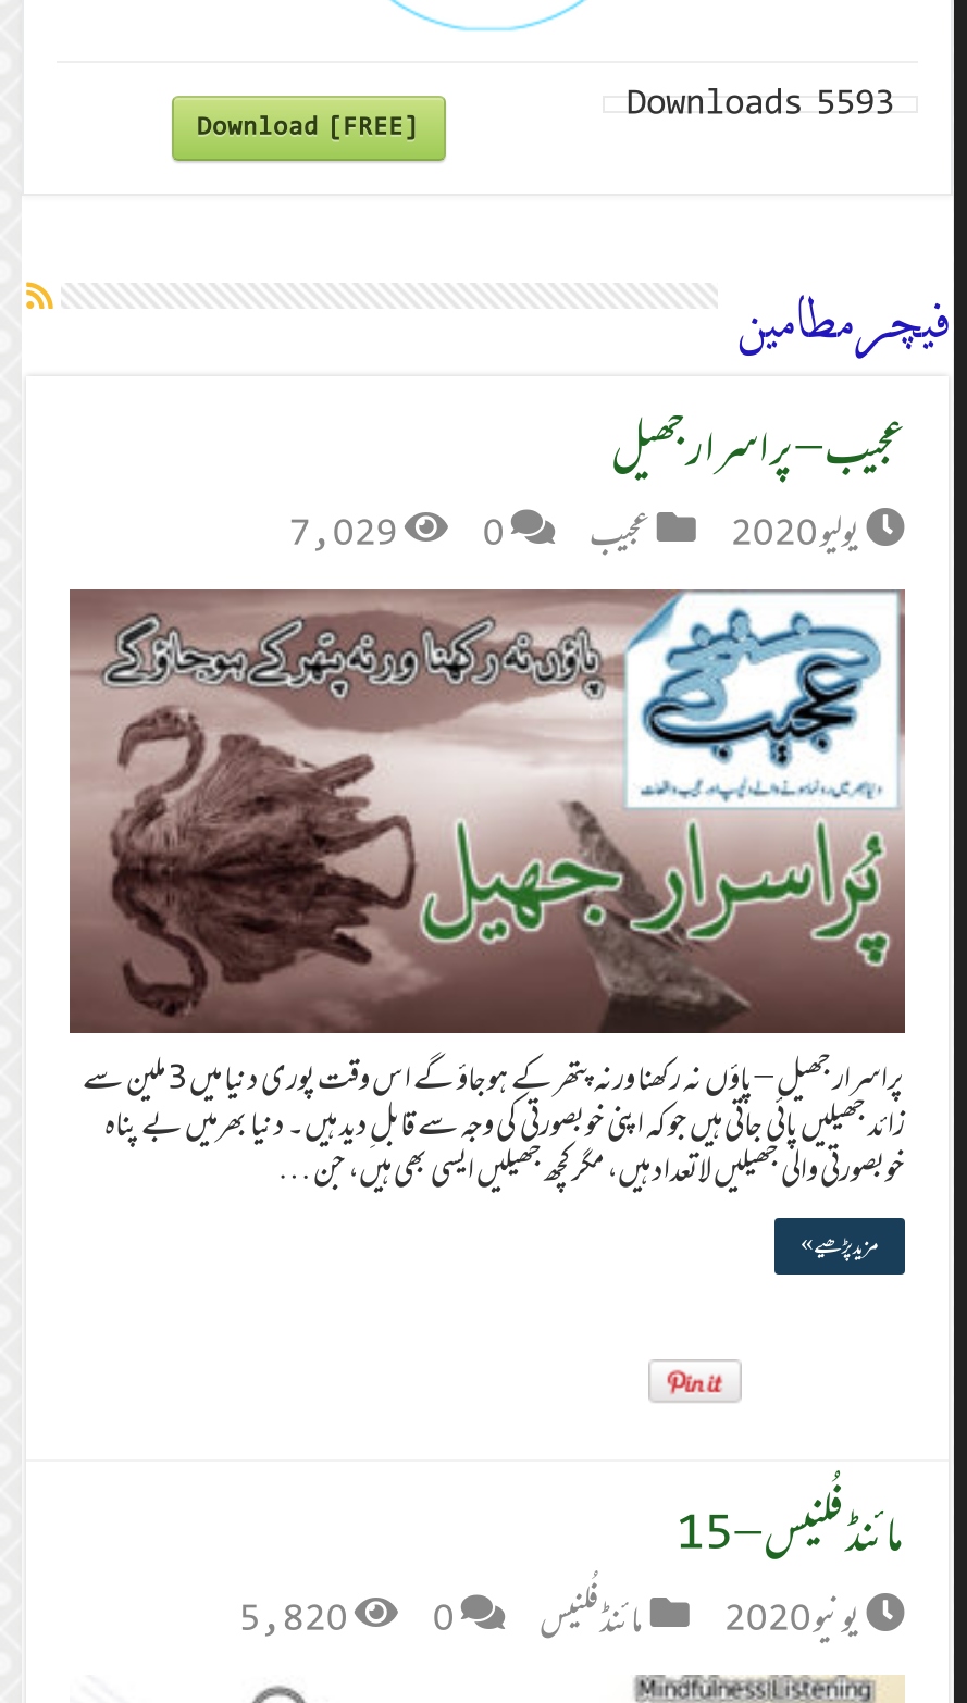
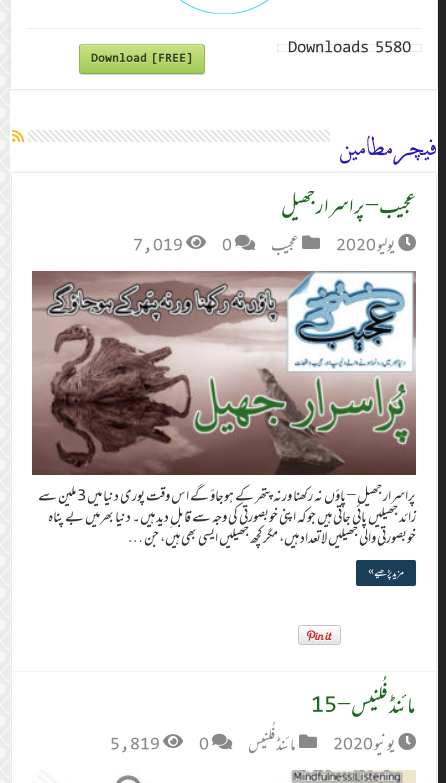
[816,71,894,134] 5593 -> [375,32,411,61] 5580
[289,499,398,564] 7,029 -> [133,229,183,259] 7,019
[239,1585,348,1650] 5,820 -> [110,729,160,759] 5,819

